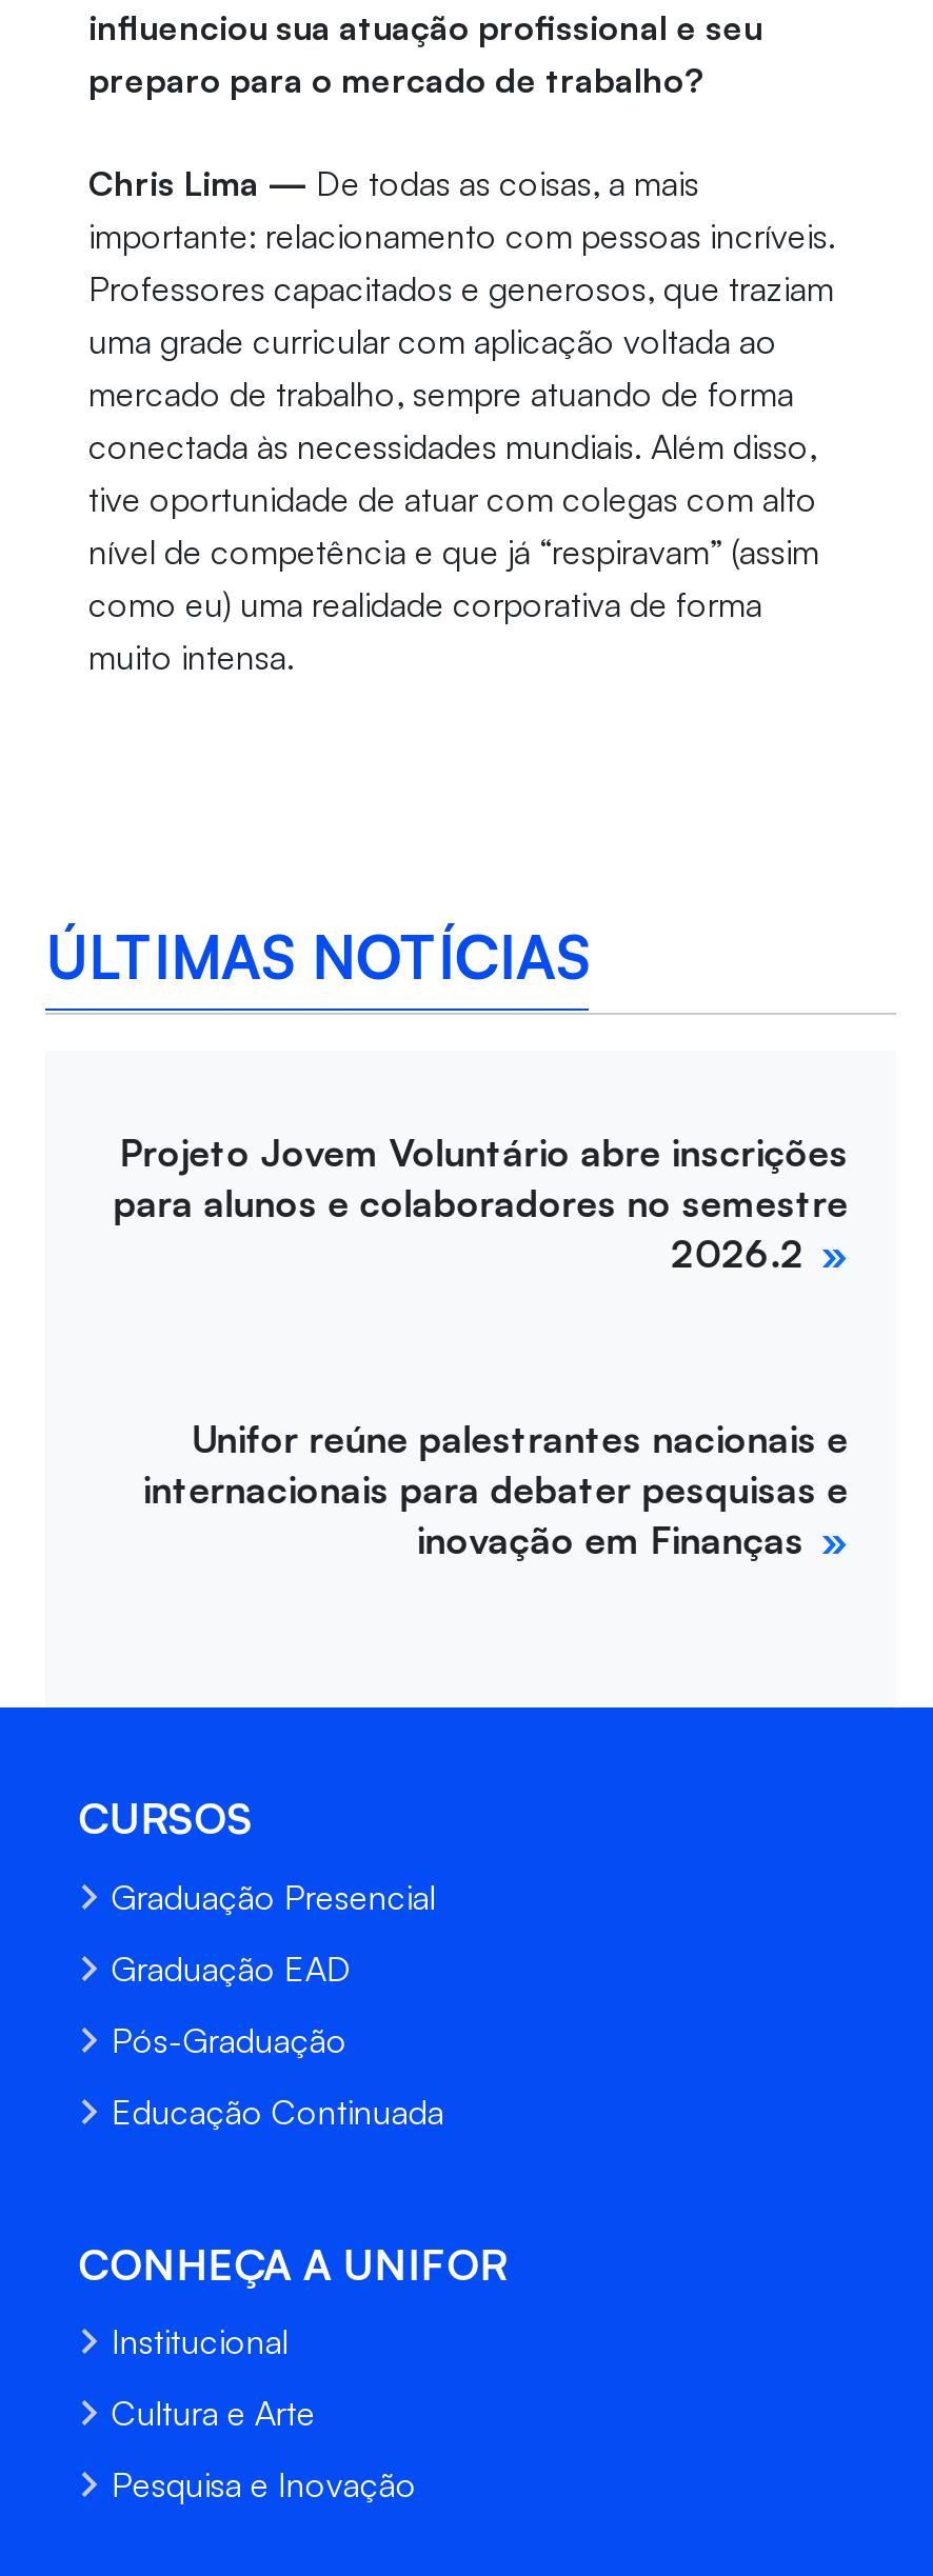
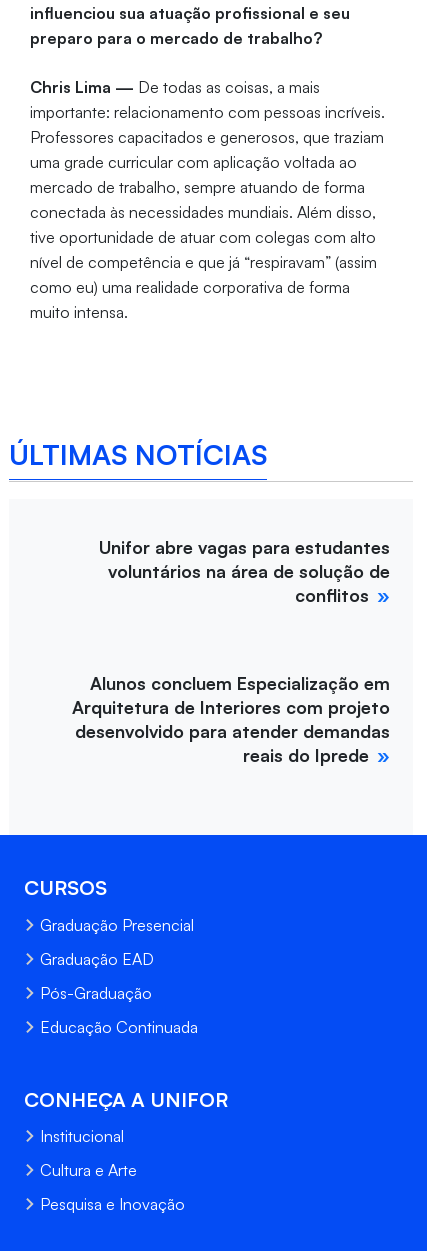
[113,1129,848,1276] Projeto Jovem Voluntário abre inscrições | para alunos e colaboradores no semestre | 2026.2 -> [99,536,390,606] Unifor abre vagas para estudantes | voluntários na área de solução de | conflitos
[143,1415,848,1562] Unifor reúne palestrantes nacionais e | internacionais para debater pesquisas e | inovação em Finanças -> [72,672,390,766] Alunos concluem Especialização em | Arquitetura de Interiores com projeto | desenvolvido para atender demandas | reais do Iprede

